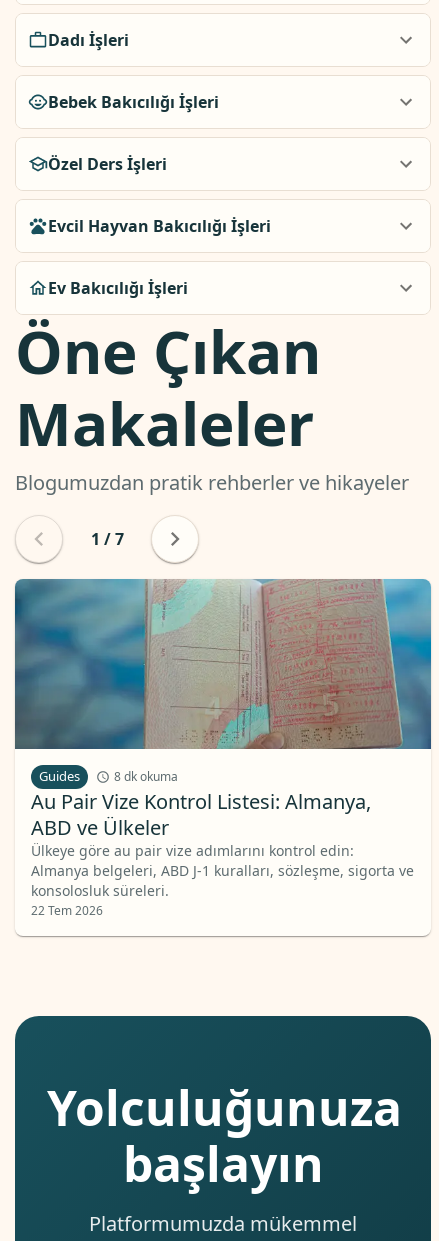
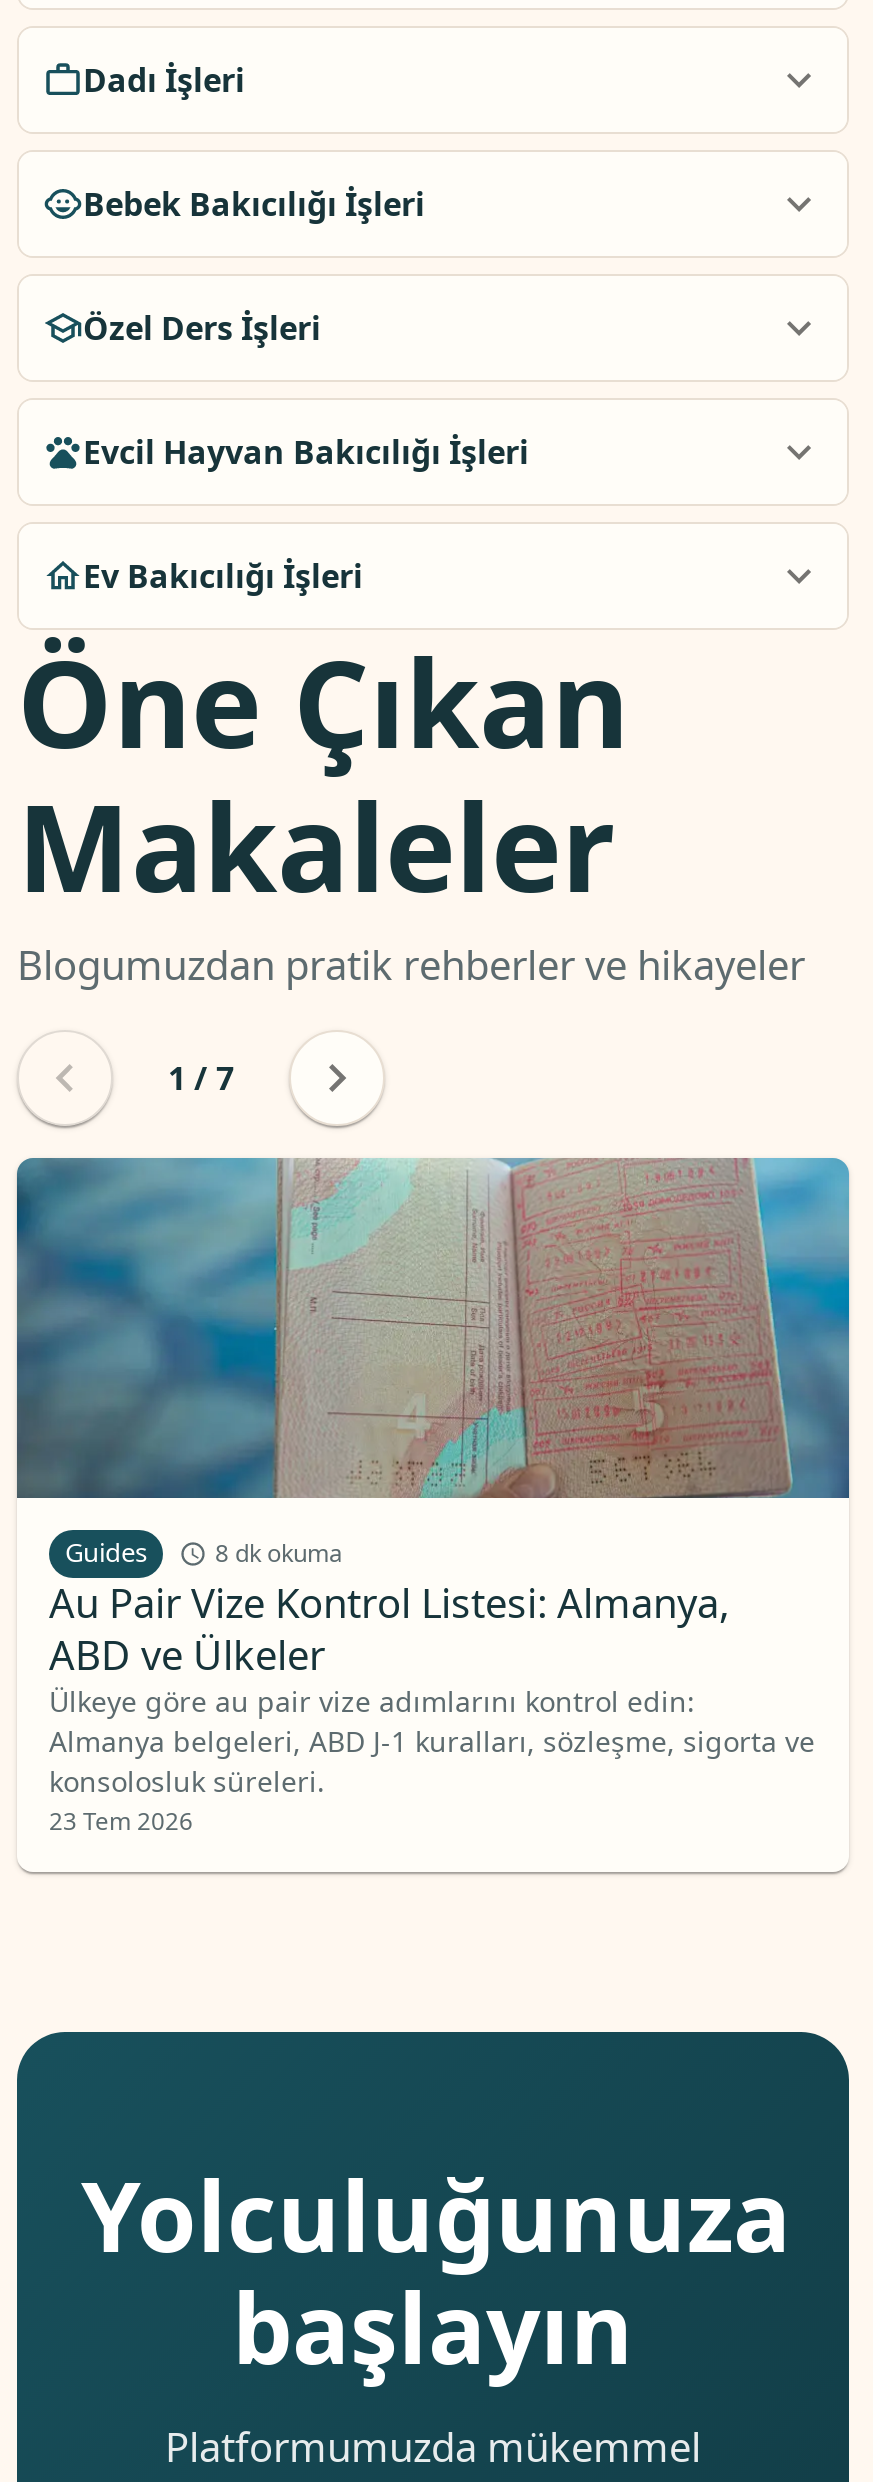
[31,901,103,918] 22 Tem 2026 -> [49,1803,193,1837] 23 Tem 2026

